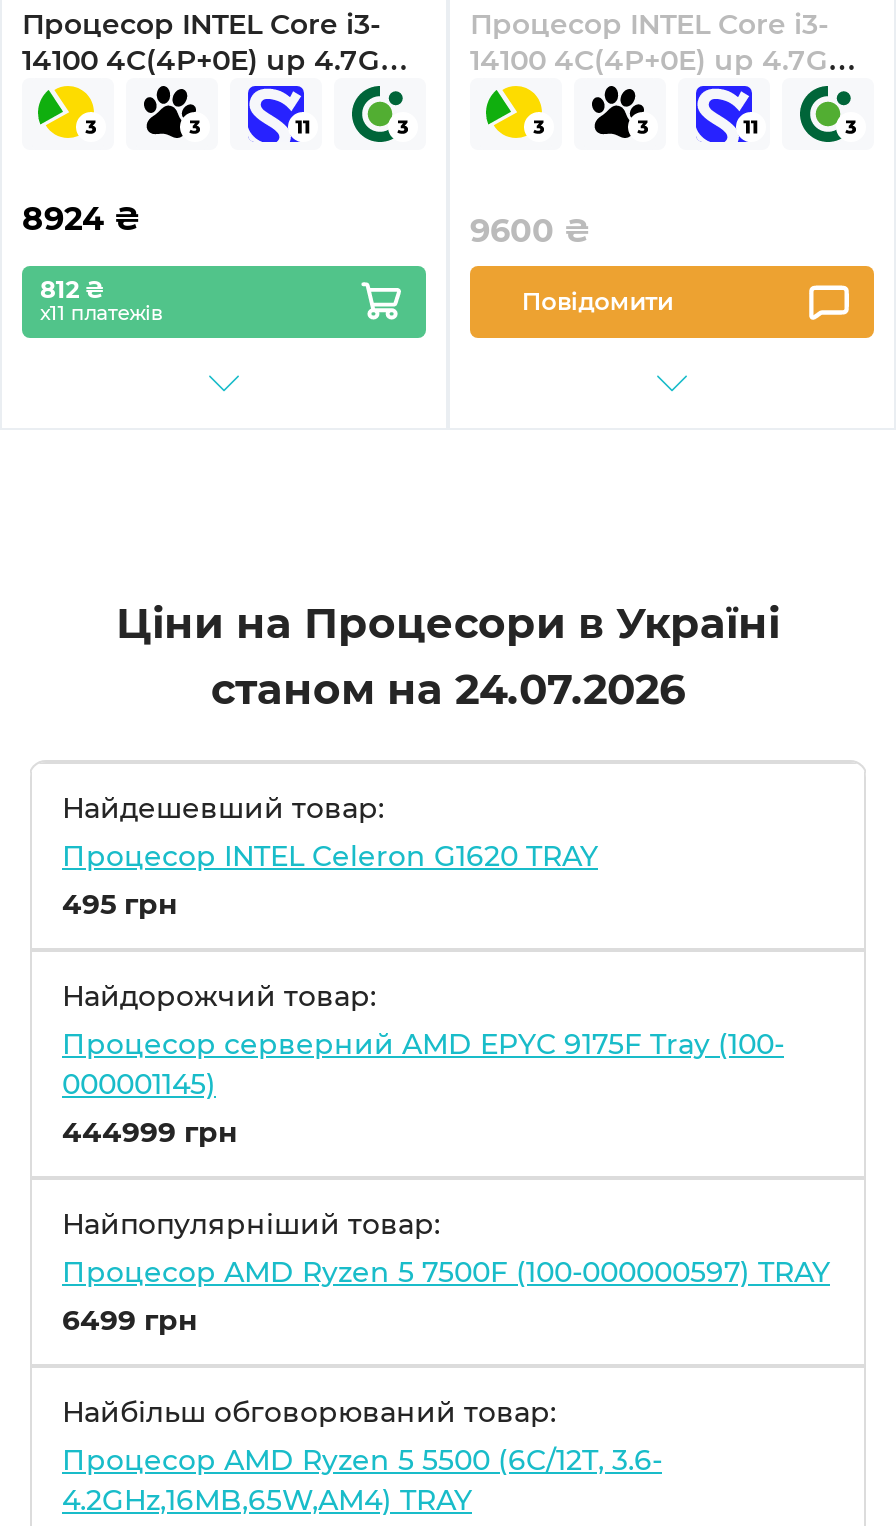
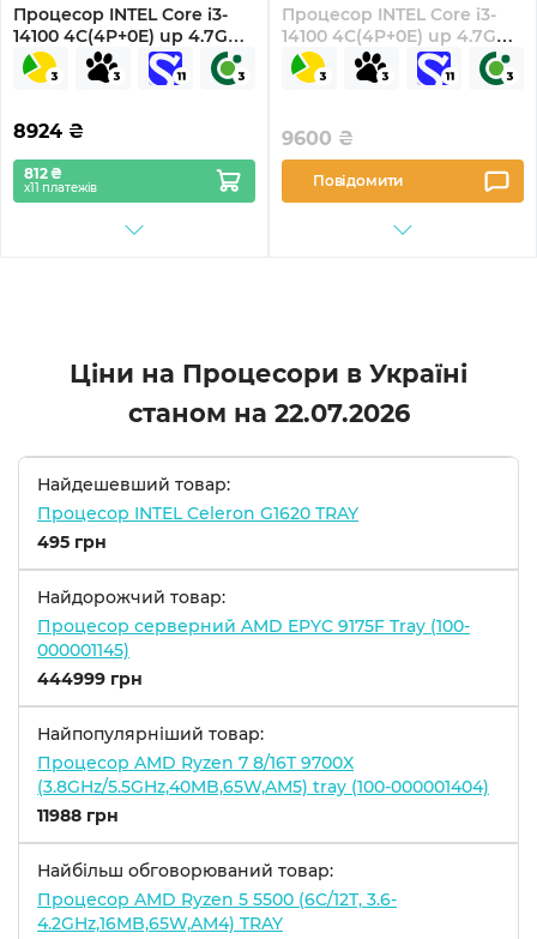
[211,664,685,714] станом на 24.07.2026 -> [128,398,409,428] станом на 22.07.2026
[62,1254,830,1338] Процесор AMD Ryzen 5 7500F (100-000000597) TRAY | 6499 грн -> [37,752,489,826] Процесор AMD Ryzen 7 8/16T 9700X | (3.8GHz/5.5GHz,40MB,65W,AM5) tray (100-000001404) | 11988 грн

